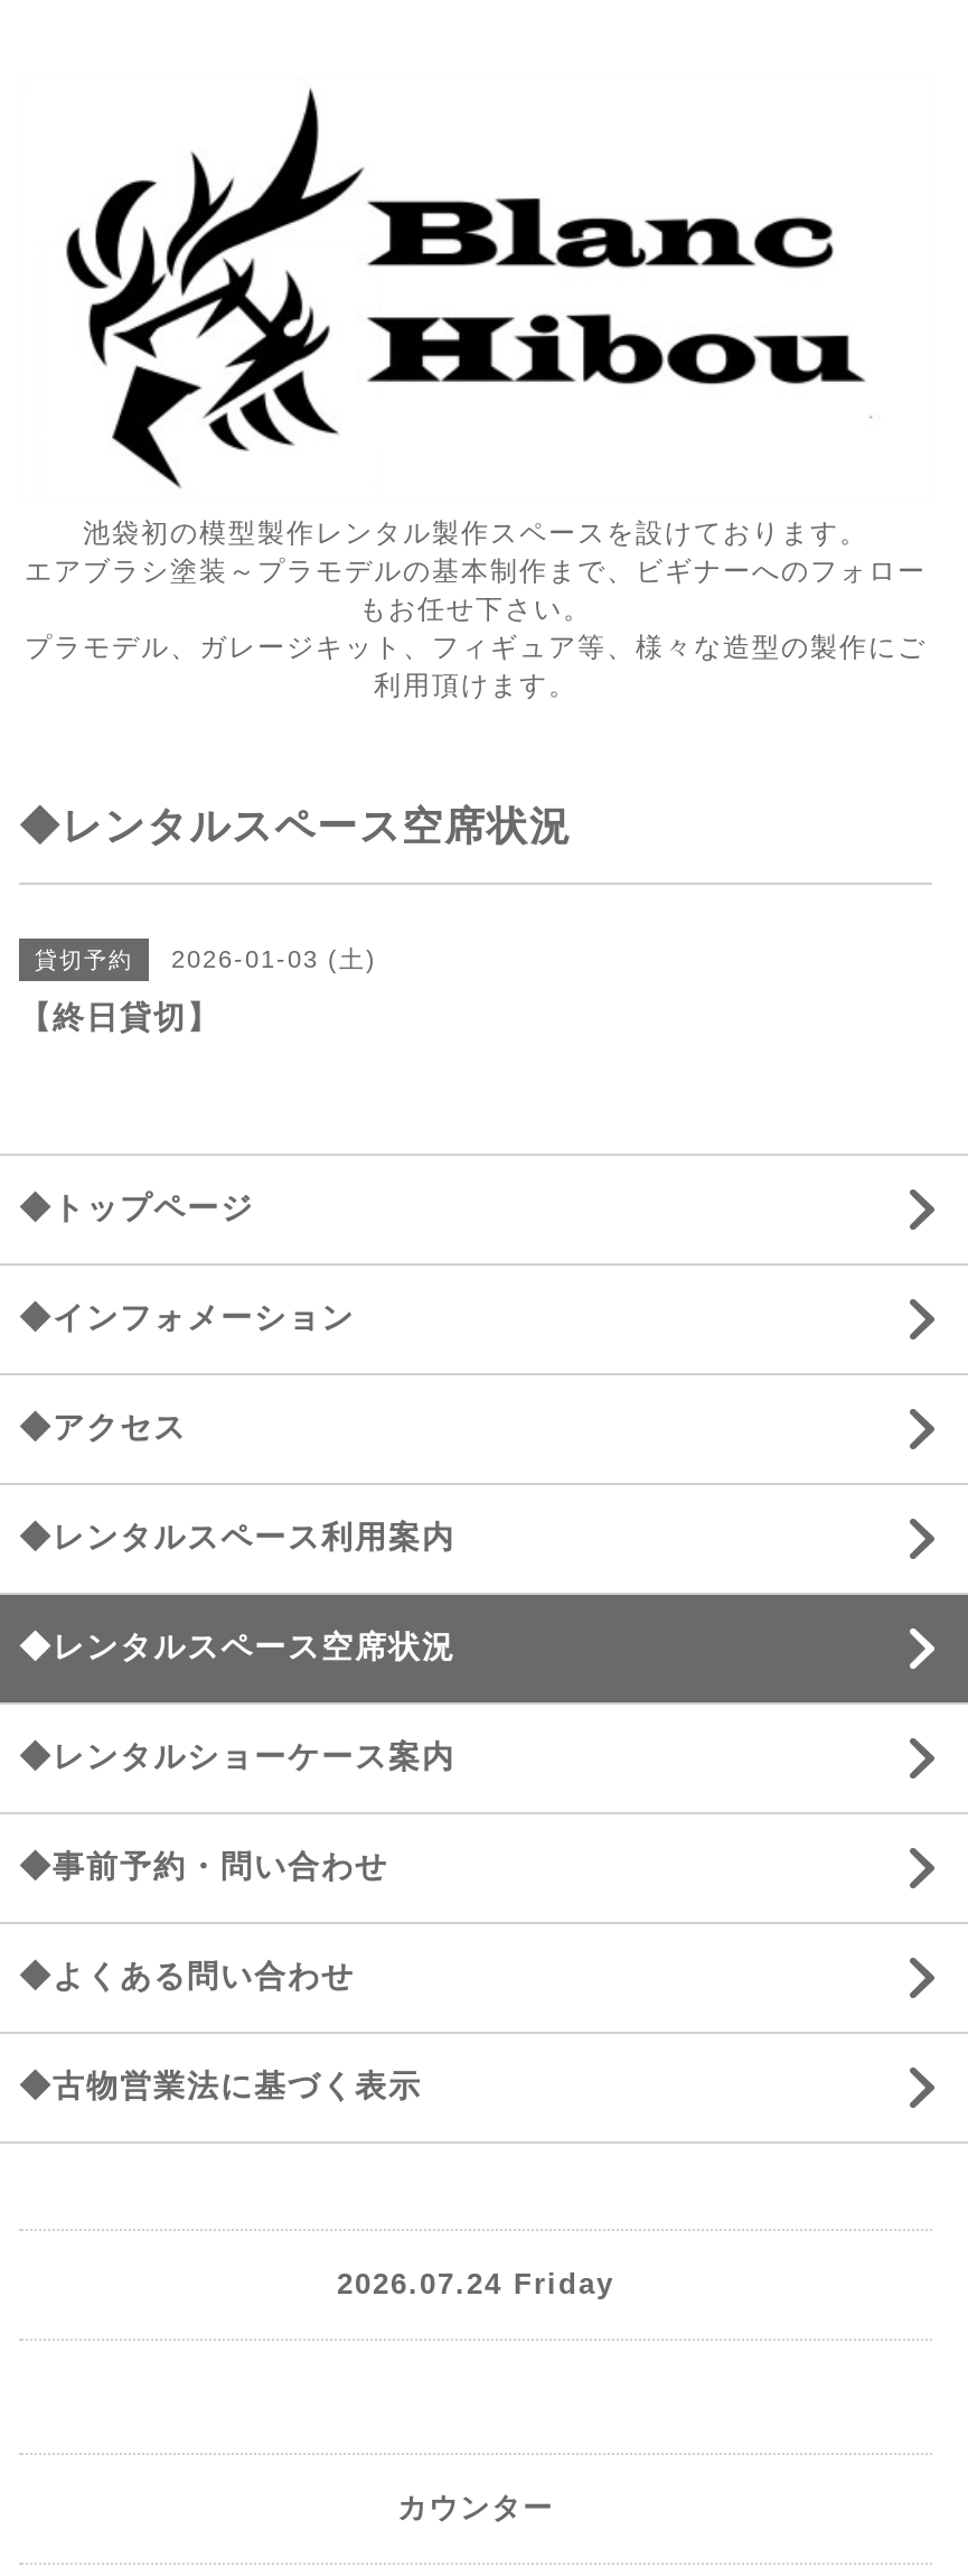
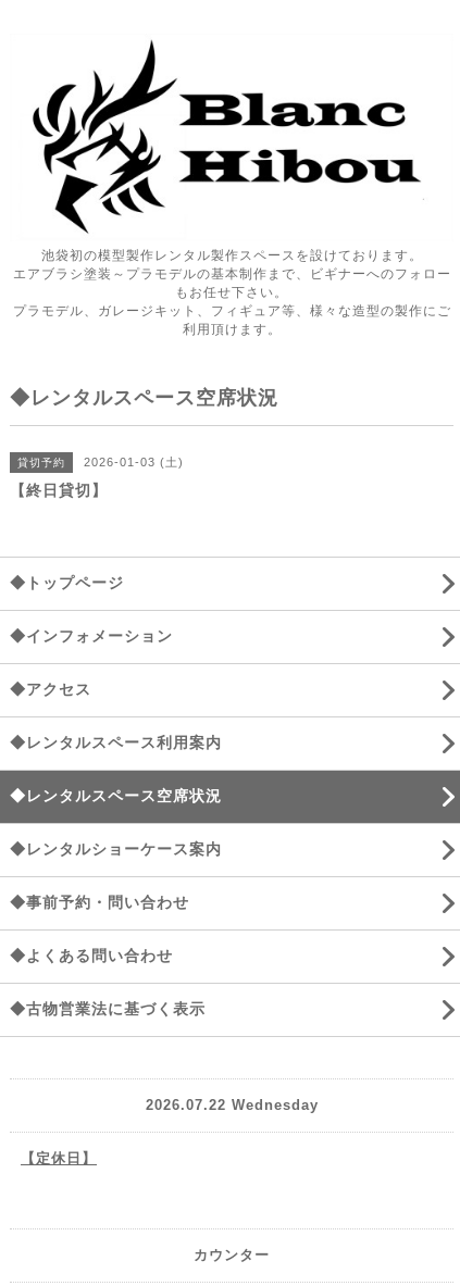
[337,2268,614,2301] 2026.07.24 Friday -> [21,1097,318,1166] 2026.07.22 Wednesday | 【定休日】

